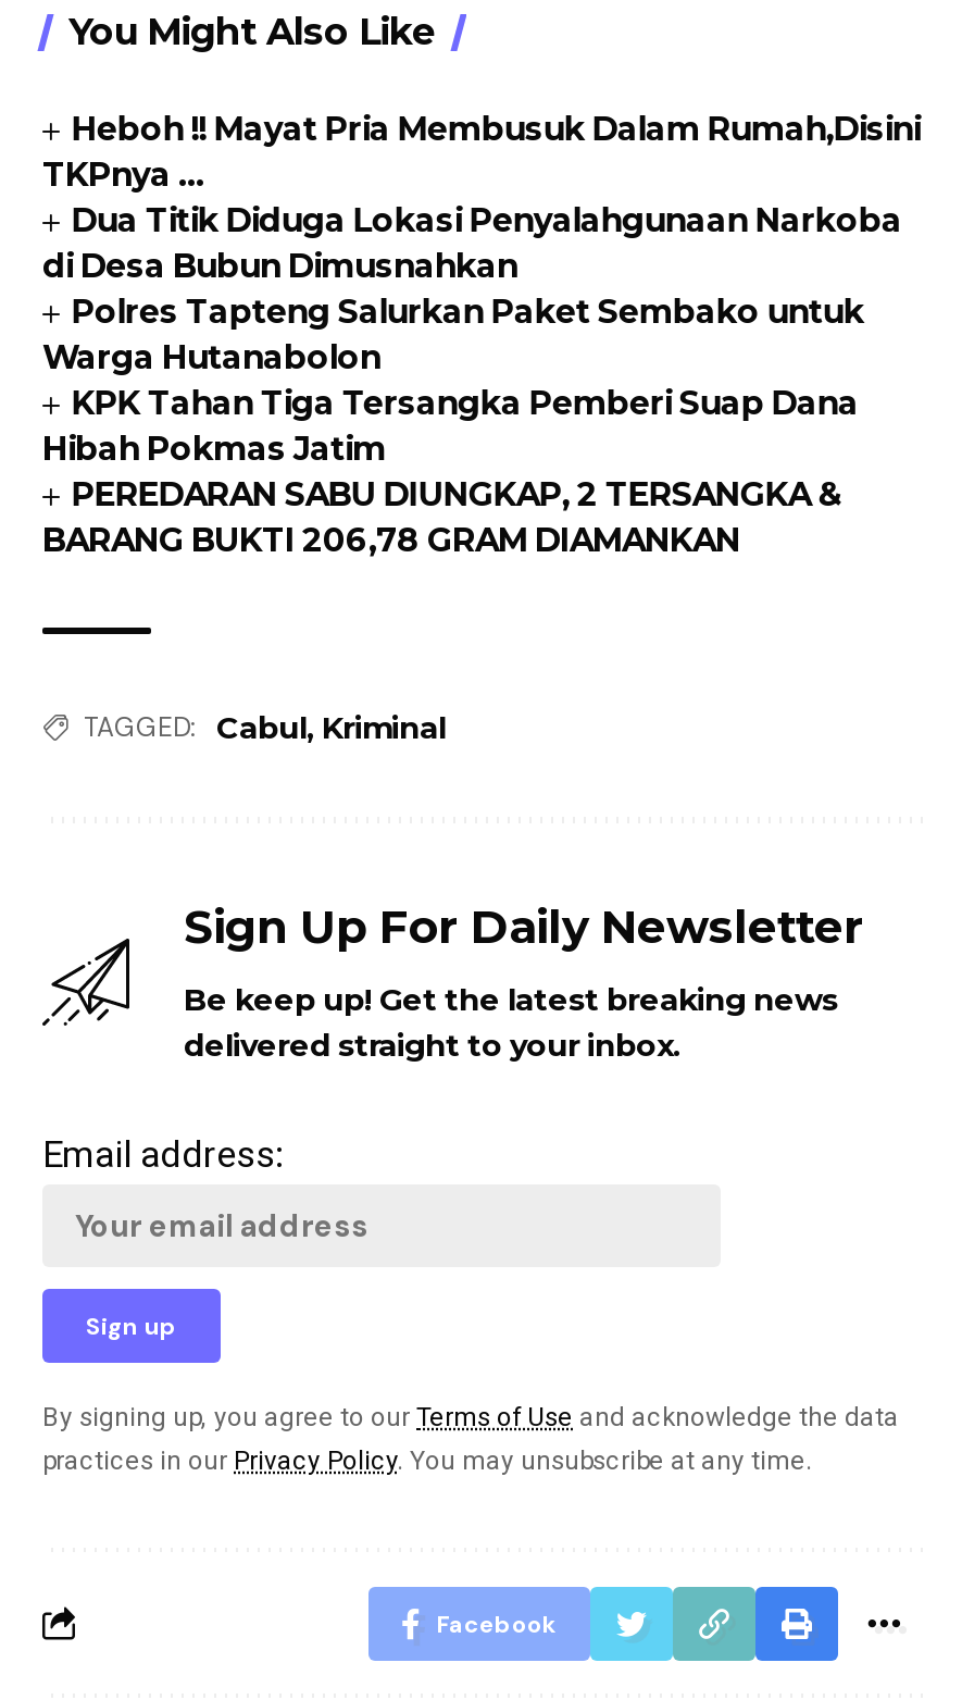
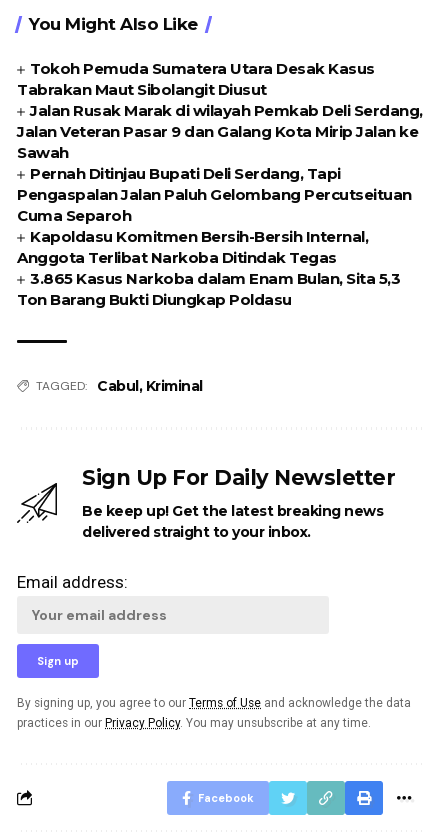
[42,107,920,560] Heboh !! Mayat Pria Membusuk Dalam Rumah,Disini | TKPnya … | Dua Titik Diduga Lokasi Penyalahgunaan Narkoba | di Desa Bubun Dimusnahkan | Polres Tapteng Salurkan Paket Sembako untuk | Warga Hutanabolon | KPK Tahan Tiga Tersangka Pemberi Suap Dana | Hibah Pokmas Jatim | PEREDARAN SABU DIUNGKAP, 2 TERSANGKA & | BARANG BUKTI 206,78 GRAM DIAMANKAN -> [17,59,423,309] Tokoh Pemuda Sumatera Utara Desak Kasus | Tabrakan Maut Sibolangit Diusut | Jalan Rusak Marak di wilayah Pemkab Deli Serdang, | Jalan Veteran Pasar 9 dan Galang Kota Mirip Jalan ke | Sawah | Pernah Ditinjau Bupati Deli Serdang, Tapi | Pengaspalan Jalan Paluh Gelombang Percutseituan | Cuma Separoh | Kapoldasu Komitmen Bersih-Bersih Internal, | Anggota Terlibat Narkoba Ditindak Tegas | 3.865 Kasus Narkoba dalam Enam Bulan, Sita 5,3 | Ton Barang Bukti Diungkap Poldasu

